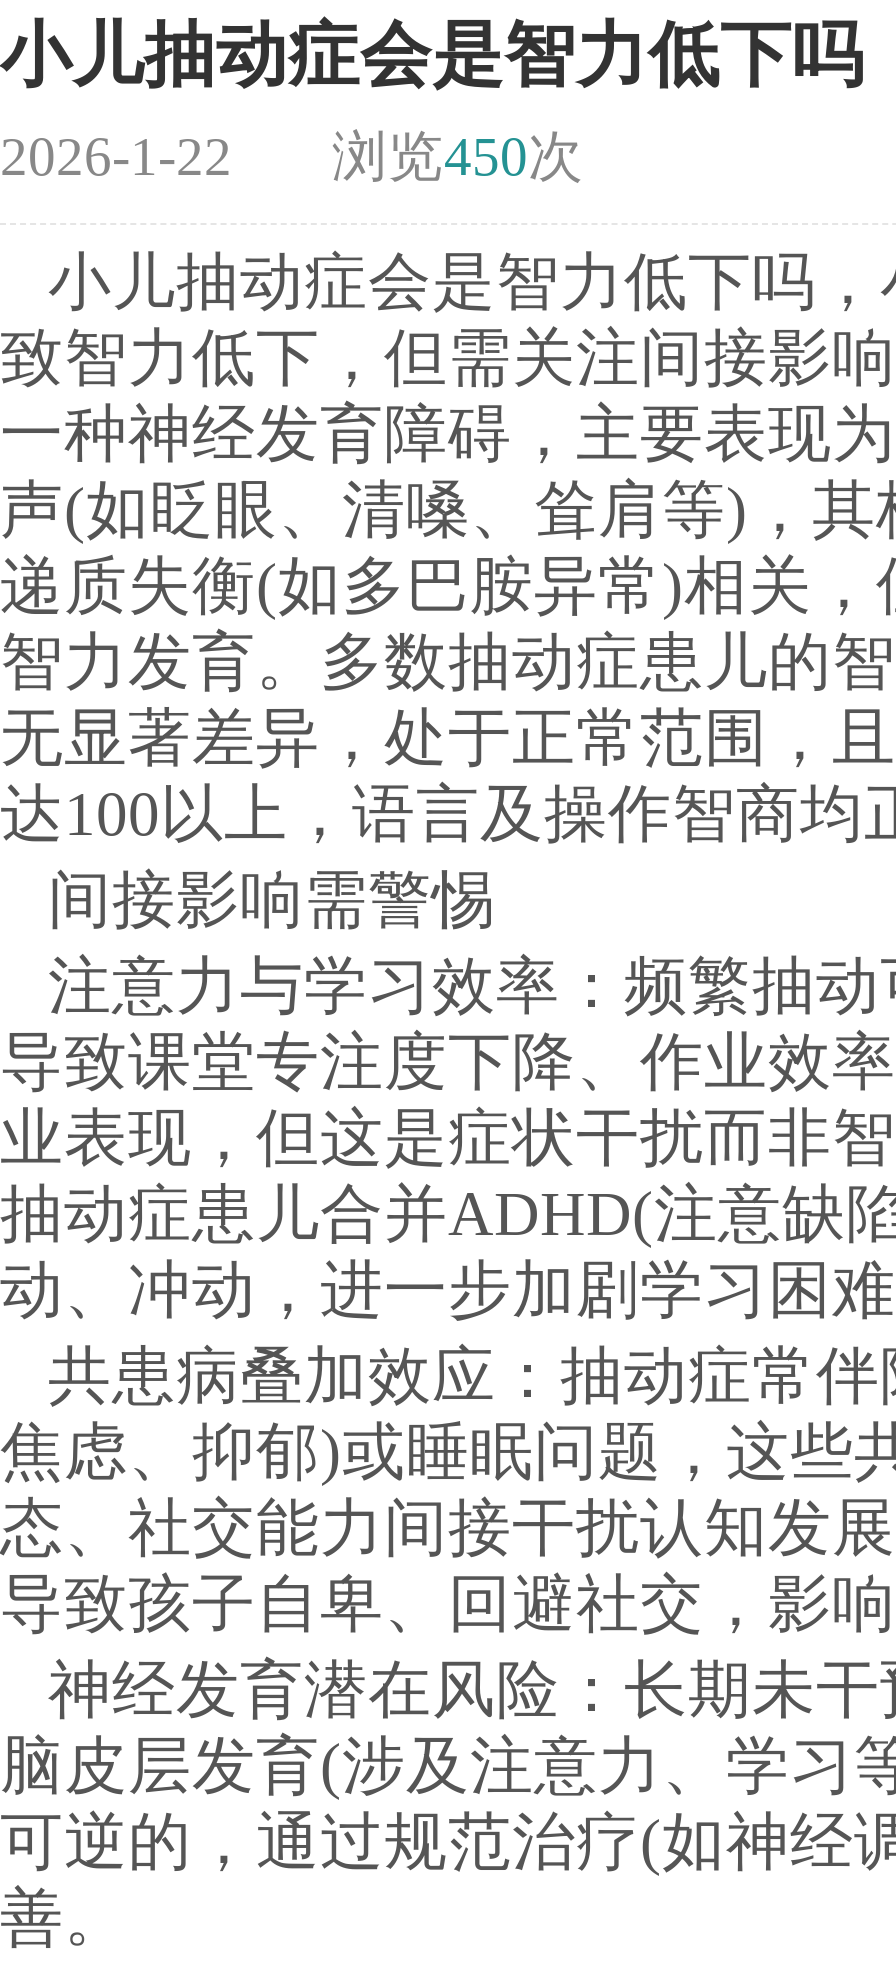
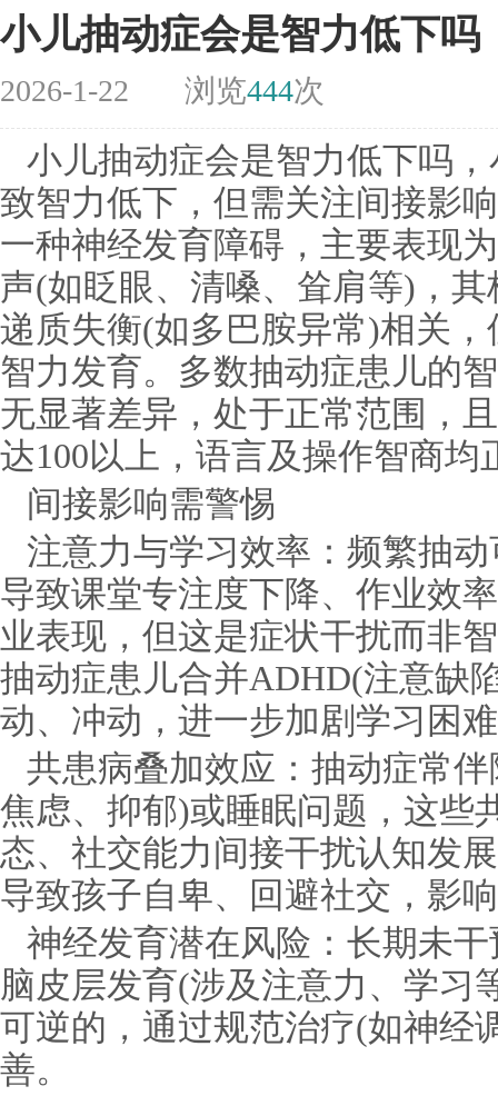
[0,125,584,187] 2026-1-22 浏览450次 -> [0,73,325,108] 2026-1-22 浏览444次

